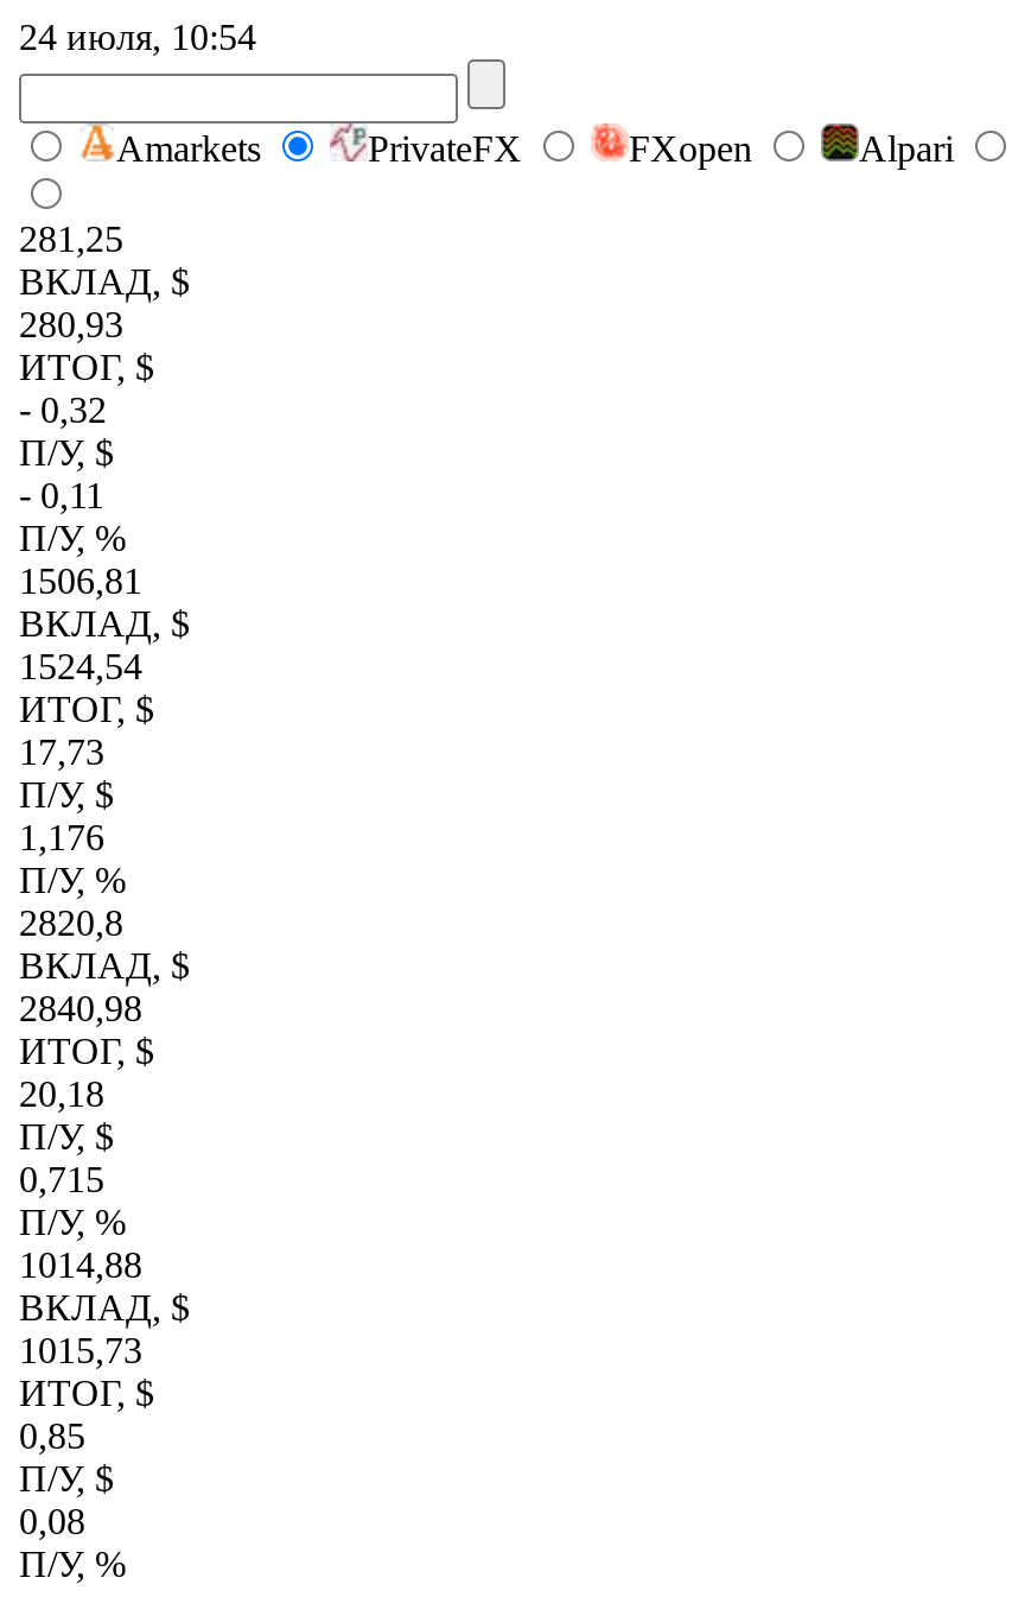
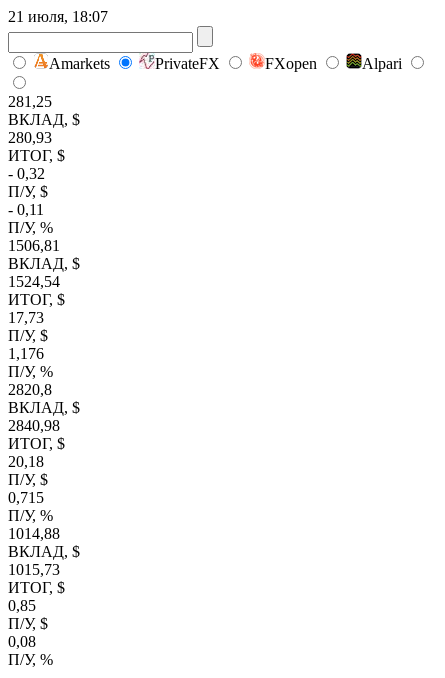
[19,17,256,57] 24 июля, 10:54 -> [8,8,108,25] 21 июля, 18:07

